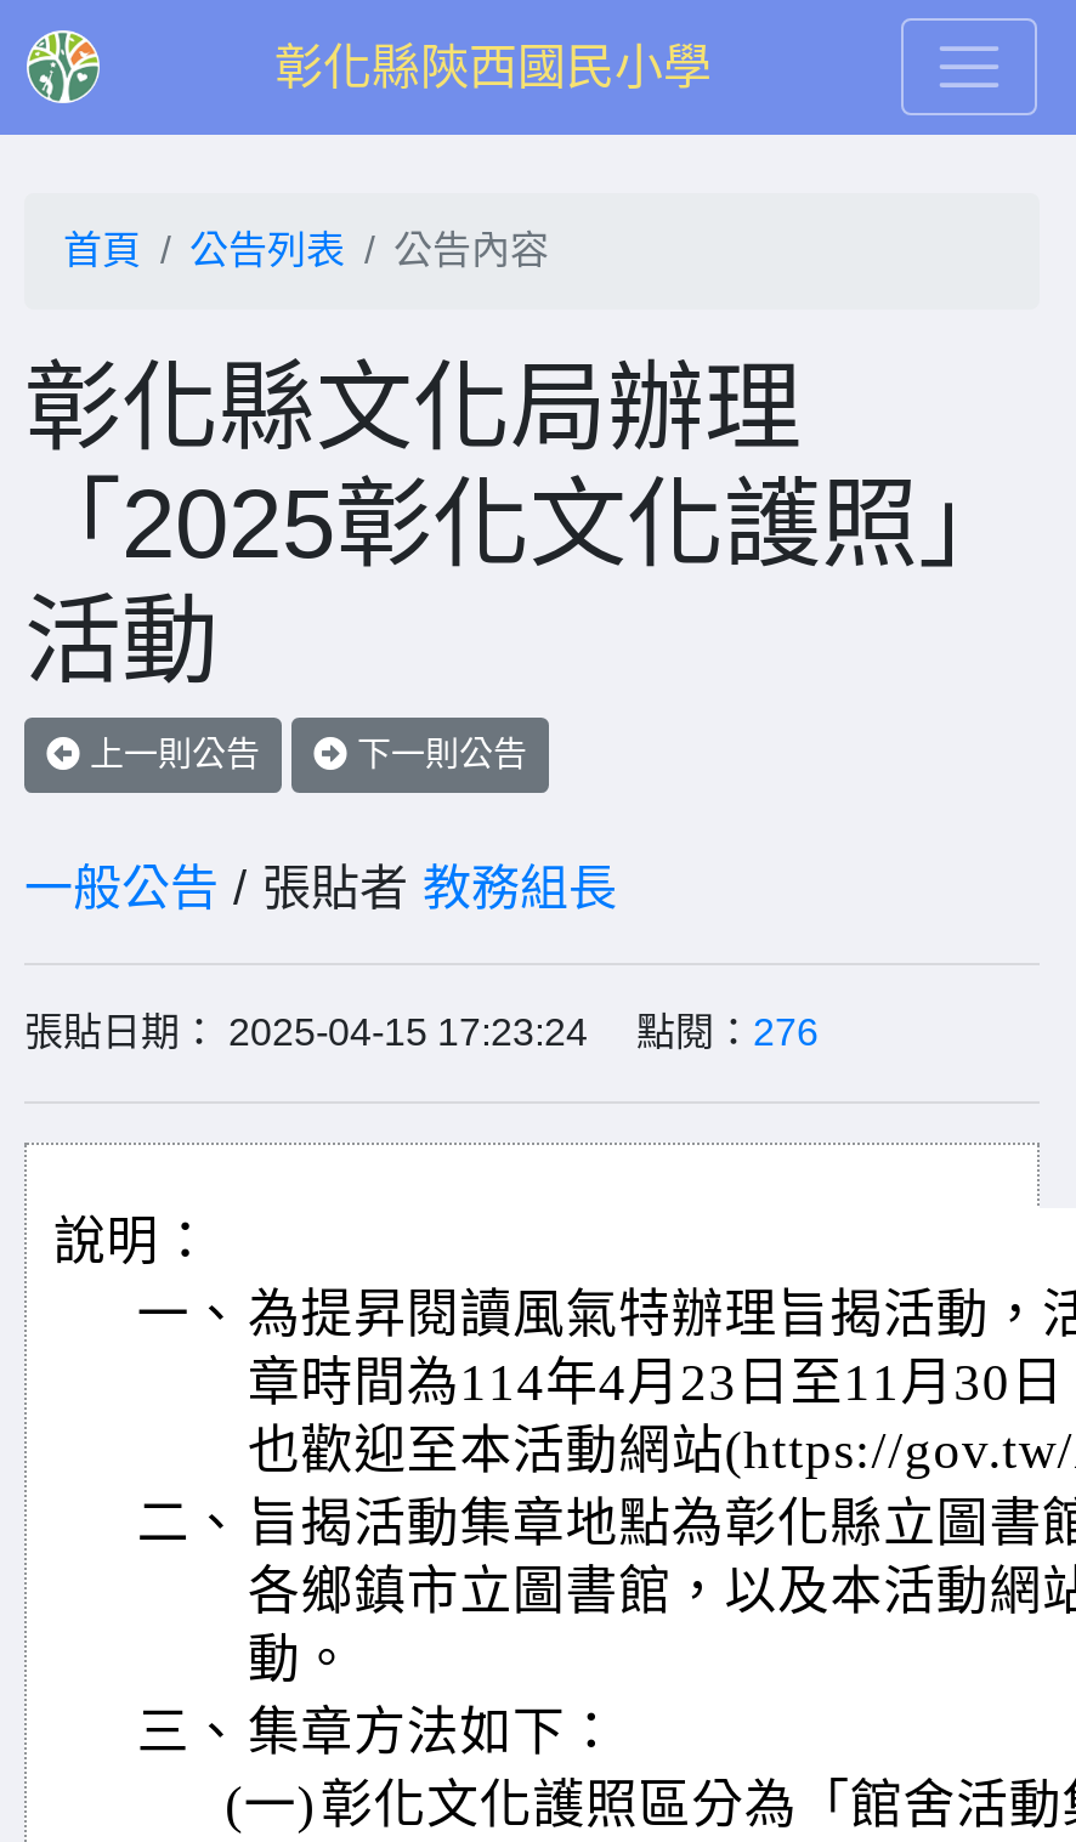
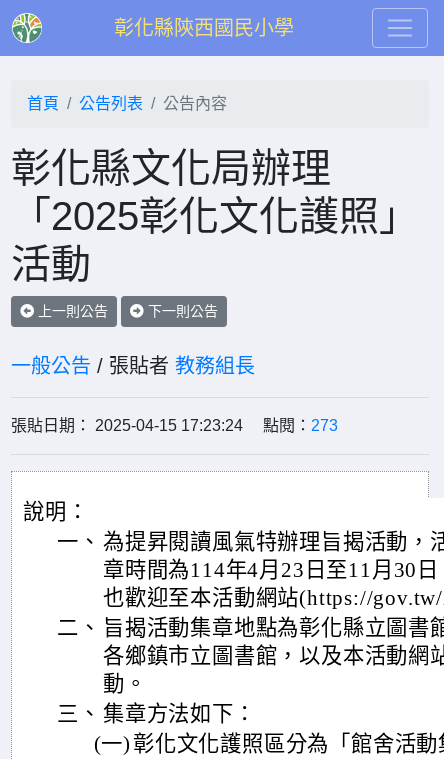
[24,1011,819,1053] 張貼日期： 2025-04-15 17:23:24 點閱：276 -> [11,417,338,434] 張貼日期： 2025-04-15 17:23:24 點閱：273

